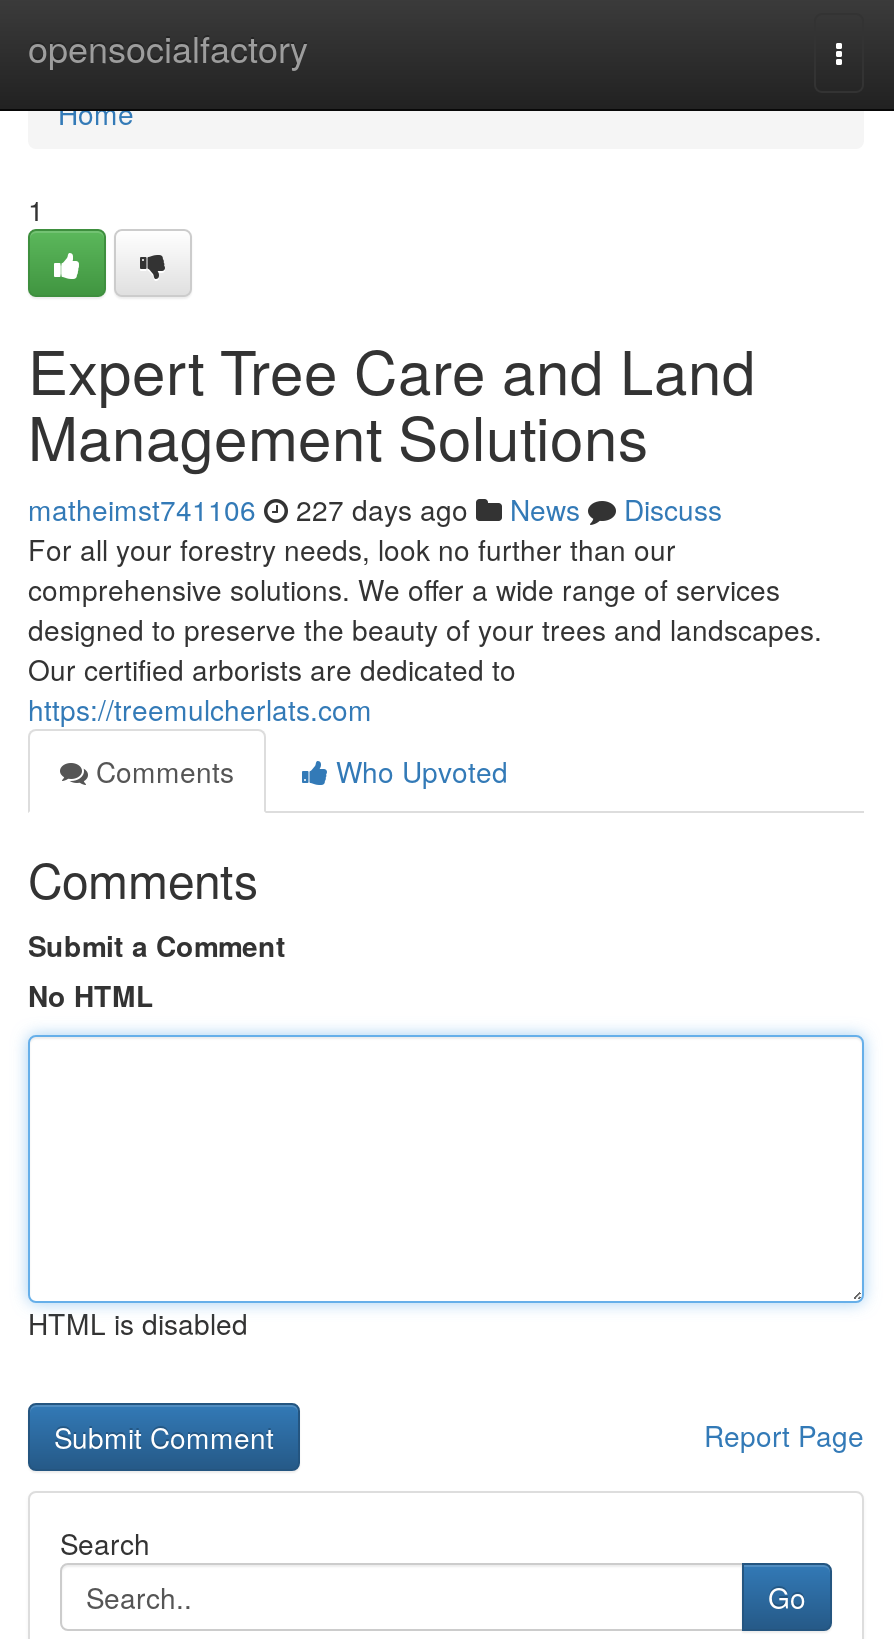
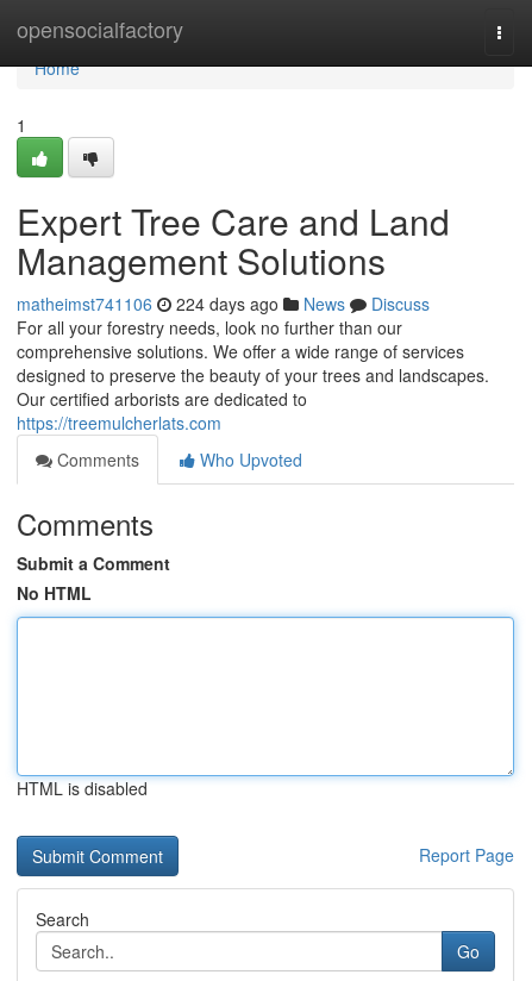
[28,489,722,529] matheimst741106 227 days ago News Discuss -> [17,292,430,315] matheimst741106 224 days ago News Discuss

